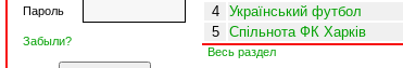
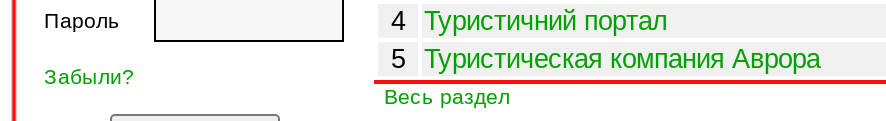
[229,3,362,19] Український футбол -> [424,6,668,36] Туристичний портал
[229,24,366,40] Спільнота ФК Харків -> [424,44,820,74] Туристическая компания Аврора

